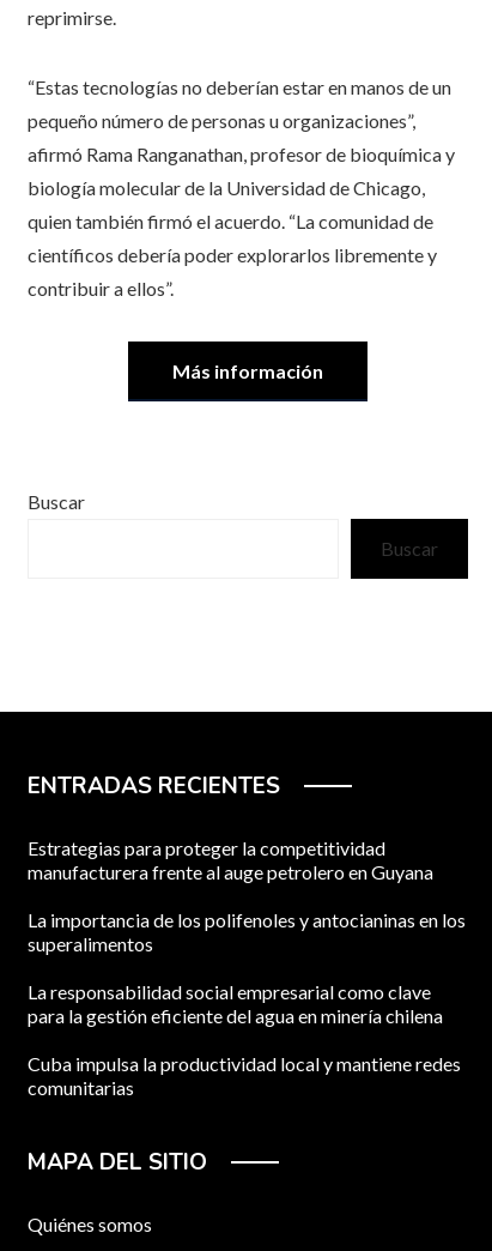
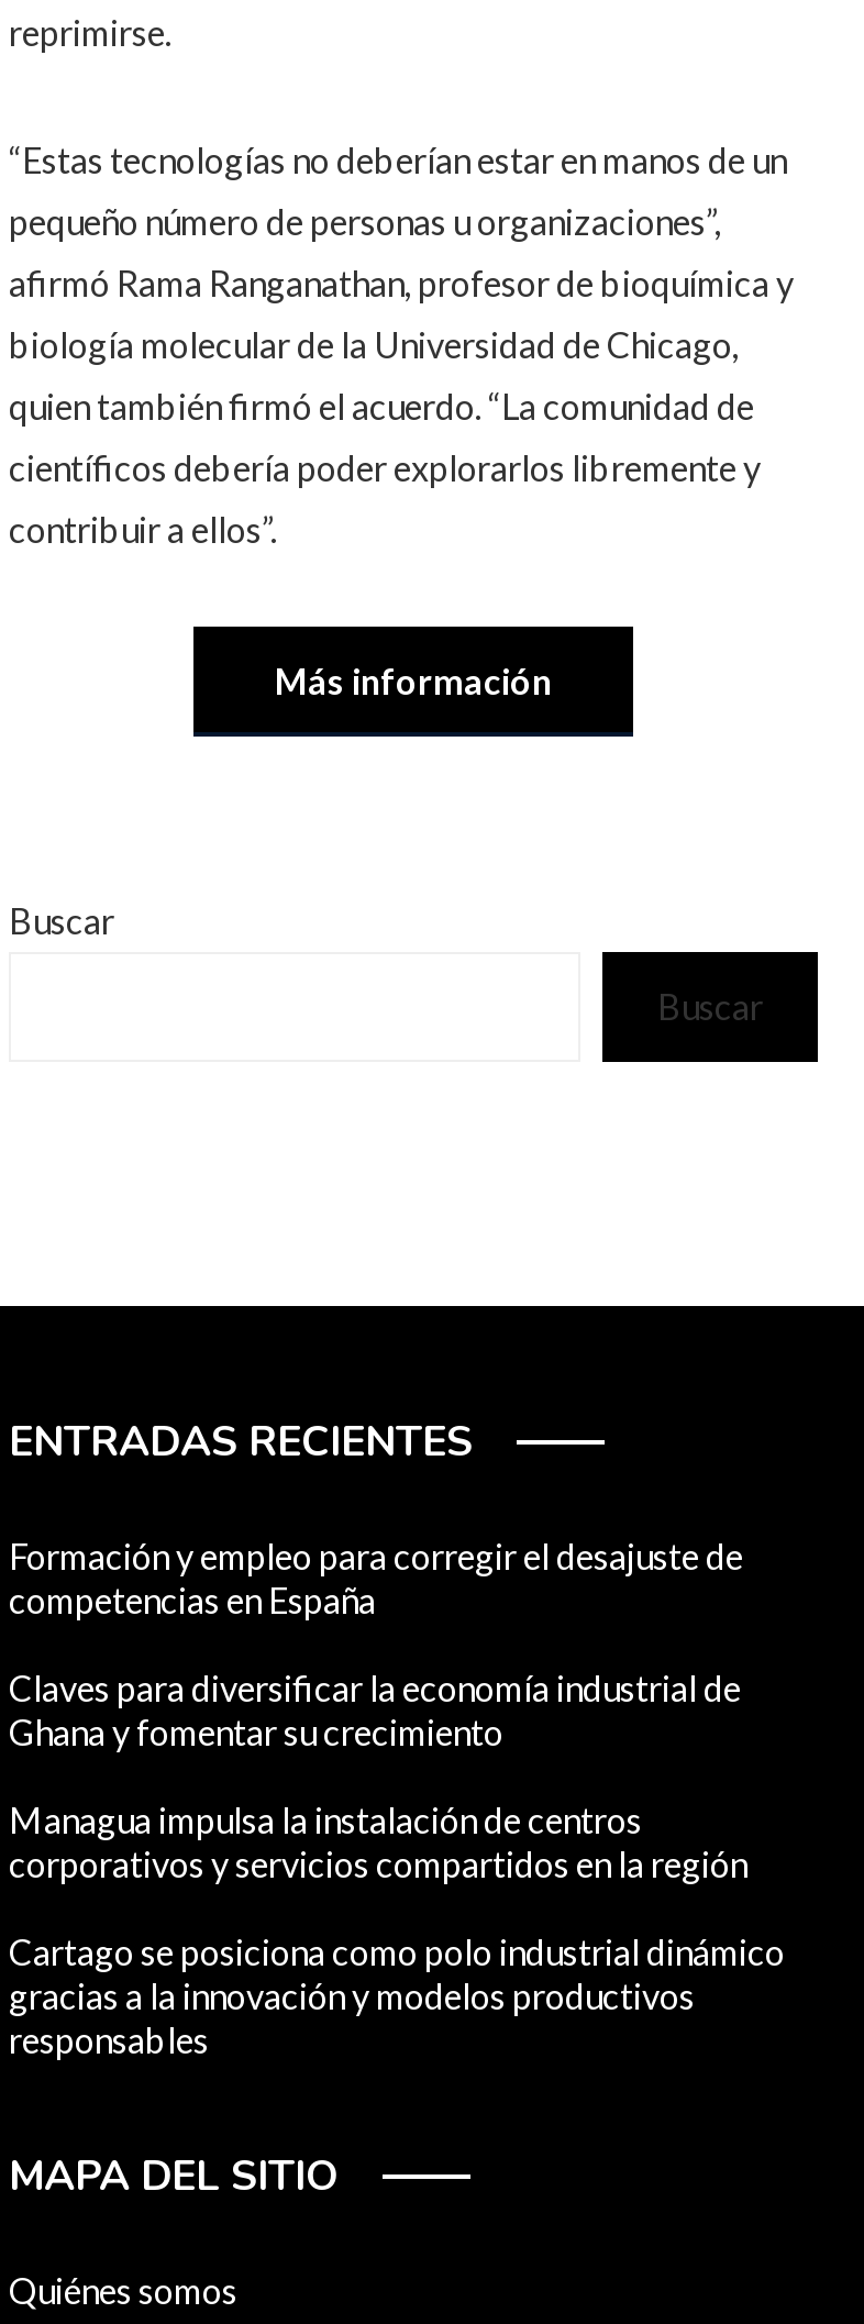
[28,836,433,883] Estrategias para proteger la competitividad | manufacturera frente al auge petrolero en Guyana -> [9,1534,743,1620] Formación y empleo para corregir el desajuste de | competencias en España
[28,908,466,955] La importancia de los polifenoles y antocianinas en los | superalimentos -> [9,1666,741,1752] Claves para diversificar la economía industrial de | Ghana y fomentar su crecimiento
[28,980,443,1027] La responsabilidad social empresarial como clave | para la gestión eficiente del agua en minería chilena -> [9,1798,747,1884] Managua impulsa la instalación de centros | corporativos y servicios compartidos en la región
[28,1052,461,1099] Cuba impulsa la productividad local y mantiene redes | comunitarias -> [9,1930,785,2060] Cartago se posiciona como polo industrial dinámico | gracias a la innovación y modelos productivos | responsables

